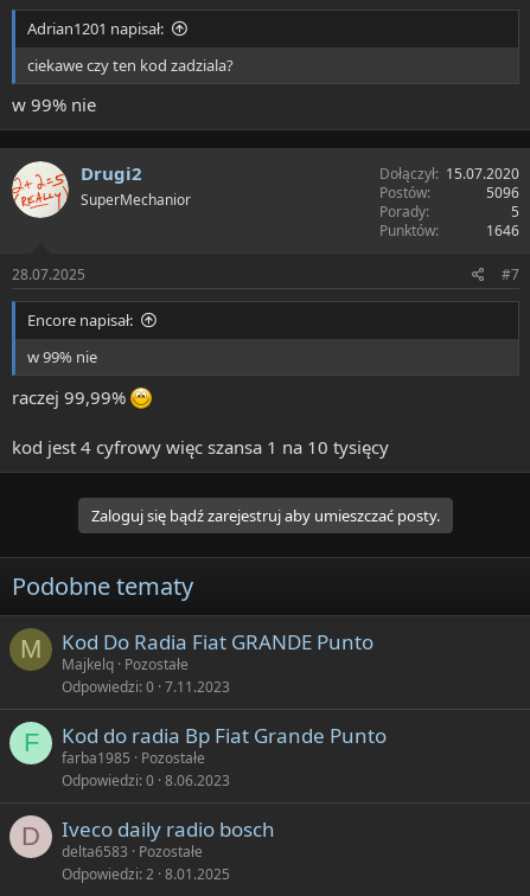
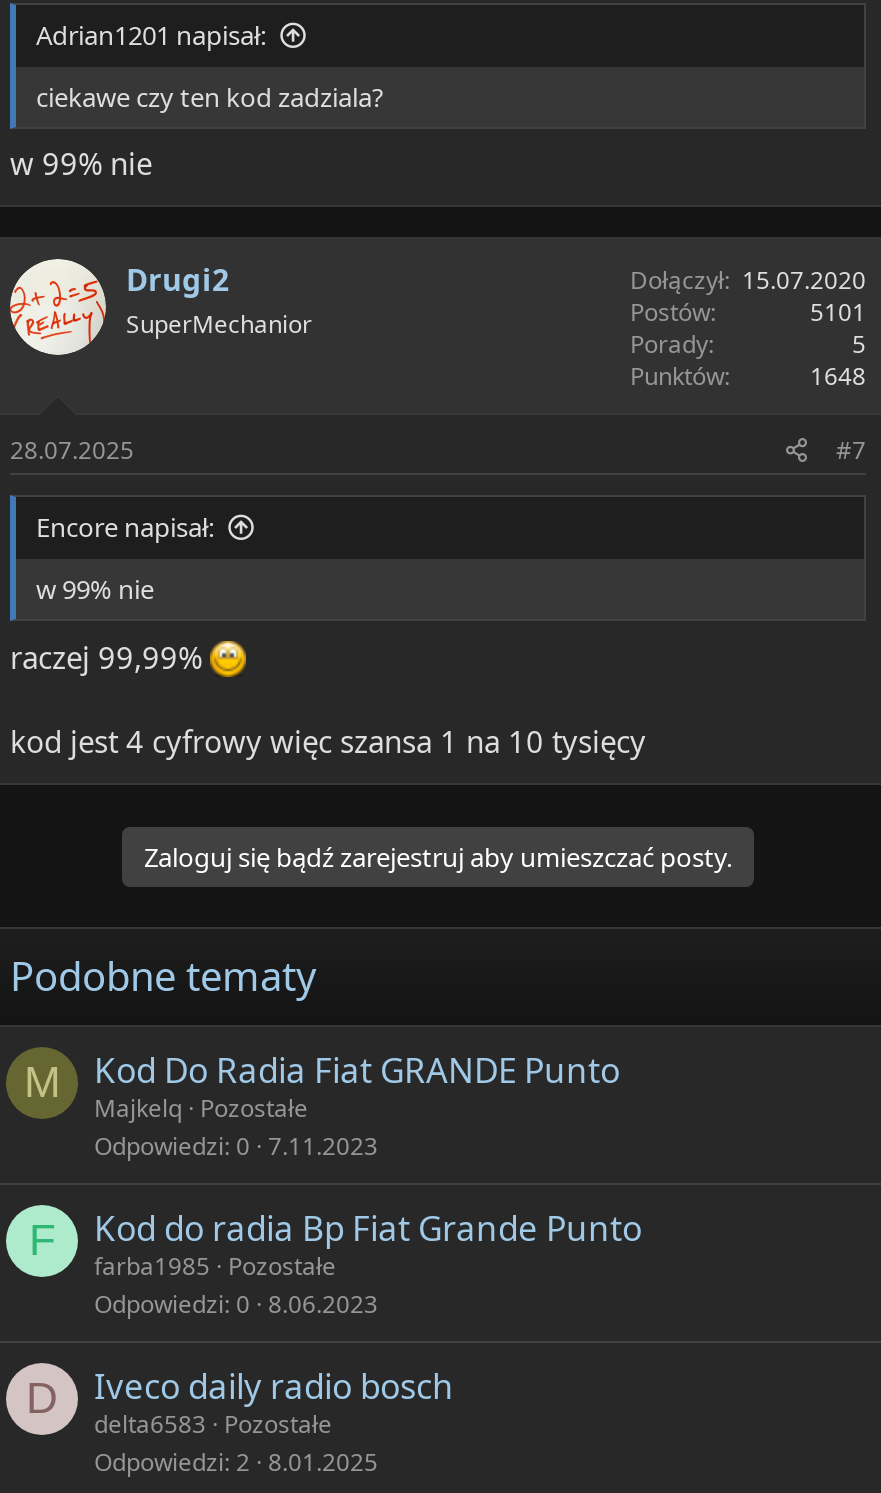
[486,183,519,203] 5096 -> [810,295,866,329] 5101
[486,220,519,241] 1646 -> [810,359,866,393] 1648

